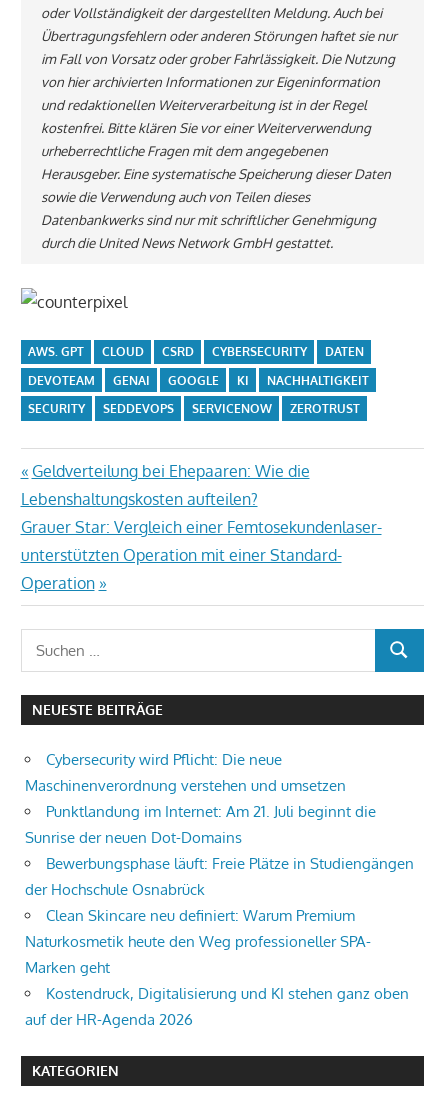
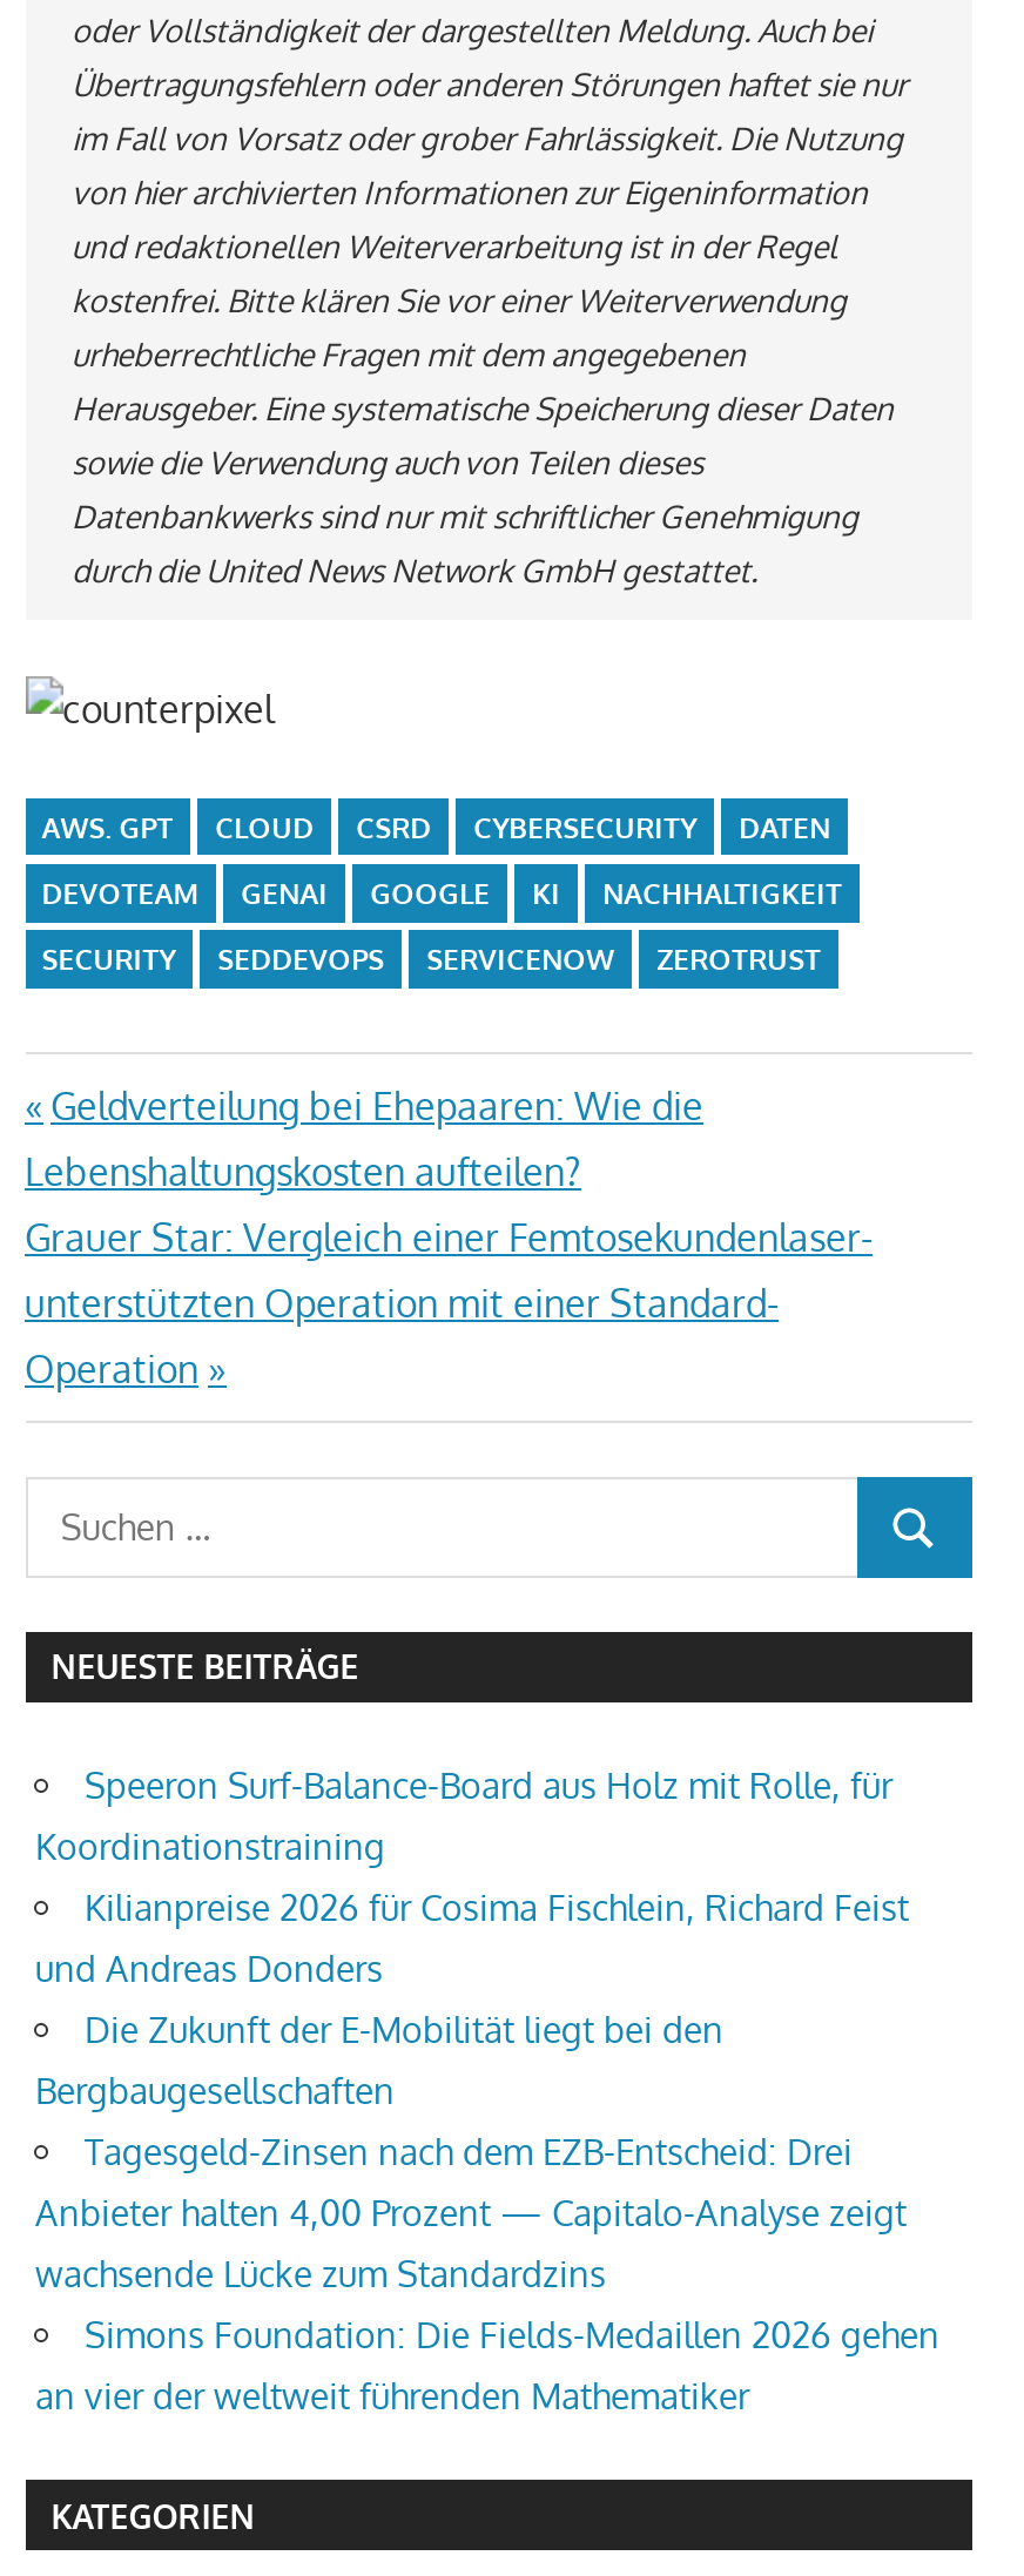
[25,750,414,1029] Cybersecurity wird Pflicht: Die neue | Maschinenverordnung verstehen und umsetzen | Punktlandung im Internet: Am 21. Juli beginnt die | Sunrise der neuen Dot-Domains | Bewerbungsphase läuft: Freie Plätze in Studiengängen | der Hochschule Osnabrück | Clean Skincare neu definiert: Warum Premium | Naturkosmetik heute den Weg professioneller SPA- | Marken geht | Kostendruck, Digitalisierung und KI stehen ganz oben | auf der HR-Agenda 2026 -> [35,1762,939,2417] Speeron Surf-Balance-Board aus Holz mit Rolle, für | Koordinationstraining | Kilianpreise 2026 für Cosima Fischlein, Richard Feist | und Andreas Donders | Die Zukunft der E-Mobilität liegt bei den | Bergbaugesellschaften | Tagesgeld-Zinsen nach dem EZB-Entscheid: Drei | Anbieter halten 4,00 Prozent — Capitalo-Analyse zeigt | wachsende Lücke zum Standardzins | Simons Foundation: Die Fields-Medaillen 2026 gehen | an vier der weltweit führenden Mathematiker

